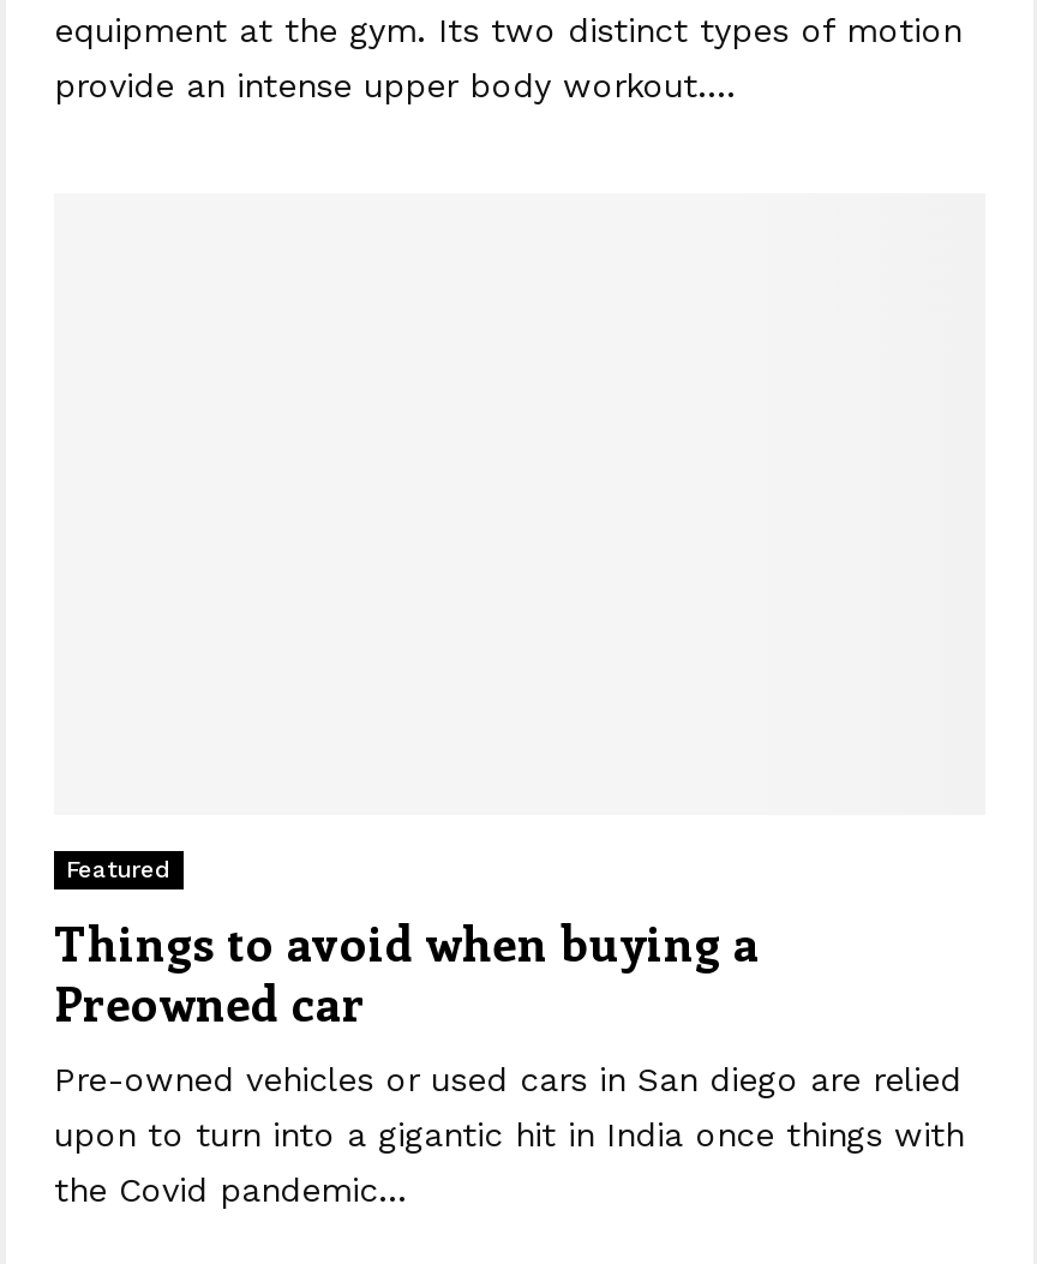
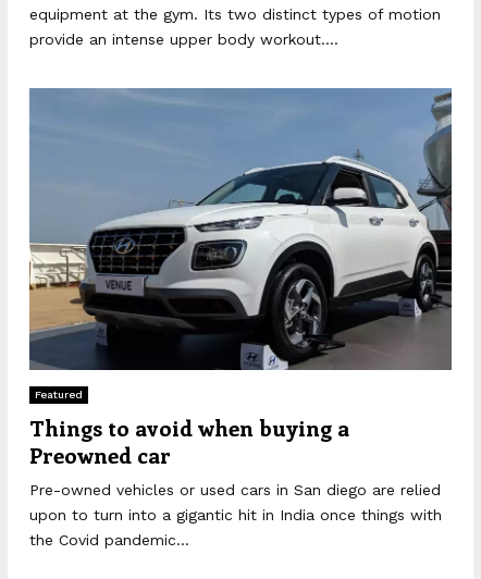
none -> [28,87,453,371] [image]

